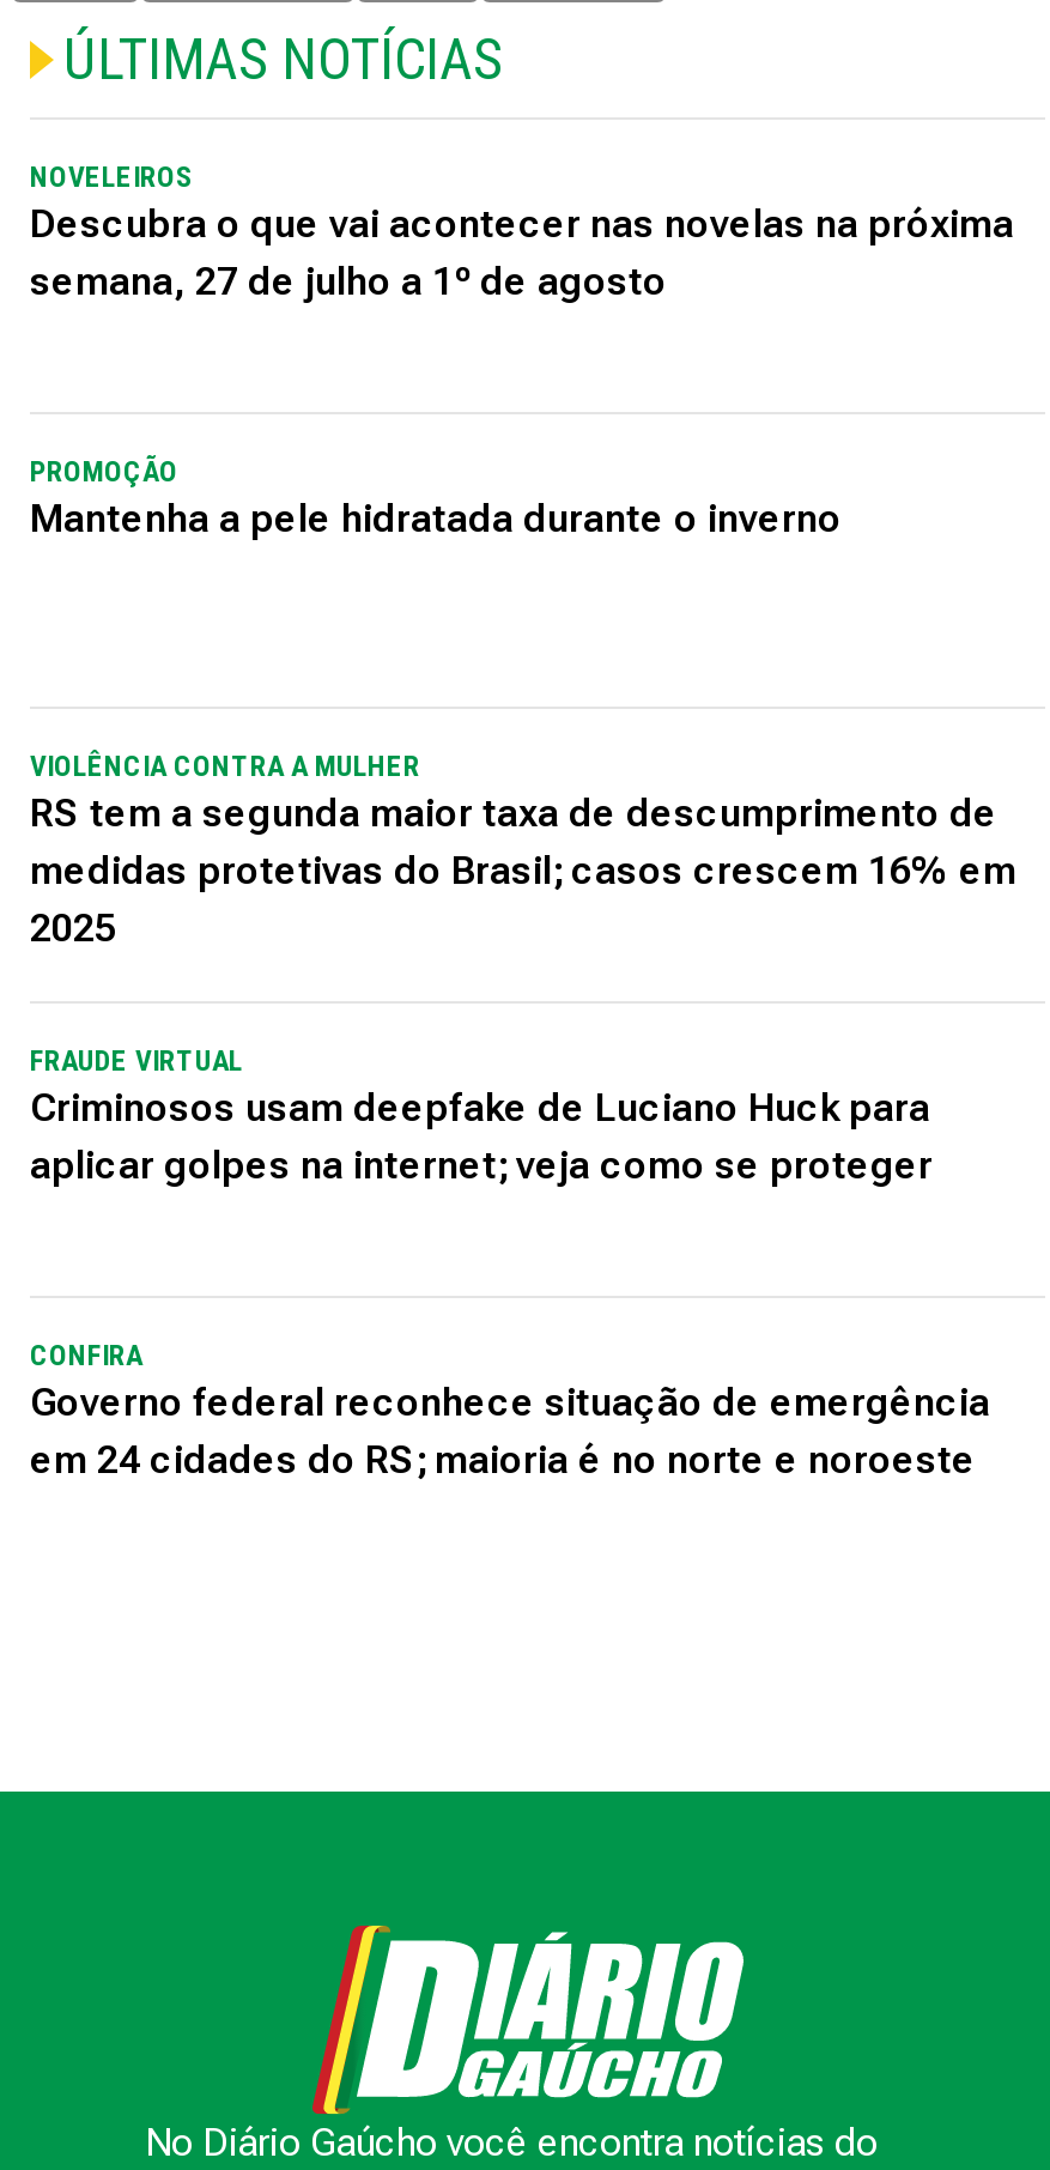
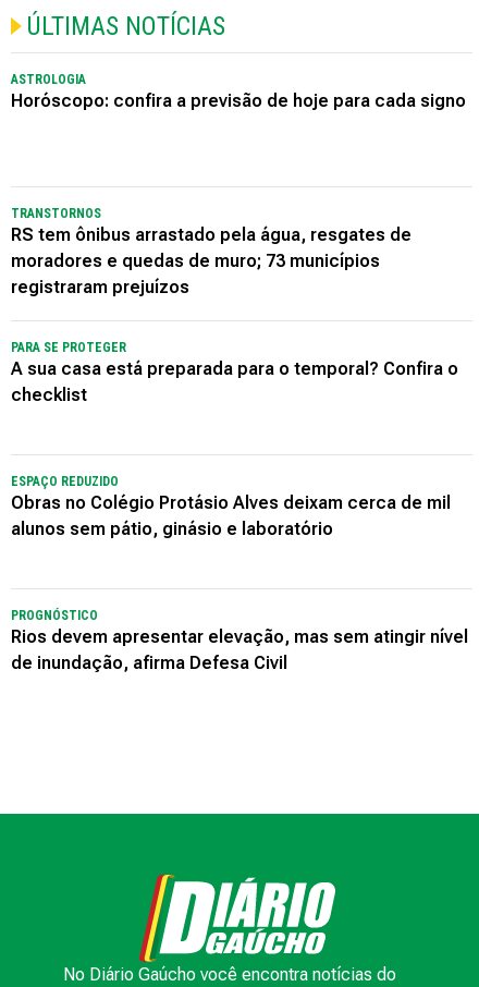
[30,159,1014,303] NOVELEIROS | Descubra o que vai acontecer nas novelas na próxima | semana, 27 de julho a 1º de agosto -> [11,72,466,112] ASTROLOGIA | Horóscopo: confira a previsão de hoje para cada signo
[30,454,851,540] PROMOÇÃO | Mantenha a pele hidratada durante o inverno -> [11,206,412,298] TRANSTORNOS | RS tem ônibus arrastado pela água, resgates de | moradores e quedas de muro; 73 municípios | registraram prejuízos
[30,748,1016,950] VIOLÊNCIA CONTRA A MULHER | RS tem a segunda maior taxa de descumprimento de | medidas protetivas do Brasil; casos crescem 16% em | 2025 -> [11,340,458,406] PARA SE PROTEGER | A sua casa está preparada para o temporal? Confira o | checklist
[30,1043,933,1187] FRAUDE VIRTUAL | Criminosos usam deepfake de Luciano Huck para | aplicar golpes na internet; veja como se proteger -> [11,474,451,540] ESPAÇO REDUZIDO | Obras no Colégio Protásio Alves deixam cerca de mil | alunos sem pátio, ginásio e laboratório
[30,1338,990,1481] CONFIRA | Governo federal reconhece situação de emergência | em 24 cidades do RS; maioria é no norte e noroeste -> [11,608,468,674] PROGNÓSTICO | Rios devem apresentar elevação, mas sem atingir nível | de inundação, afirma Defesa Civil

